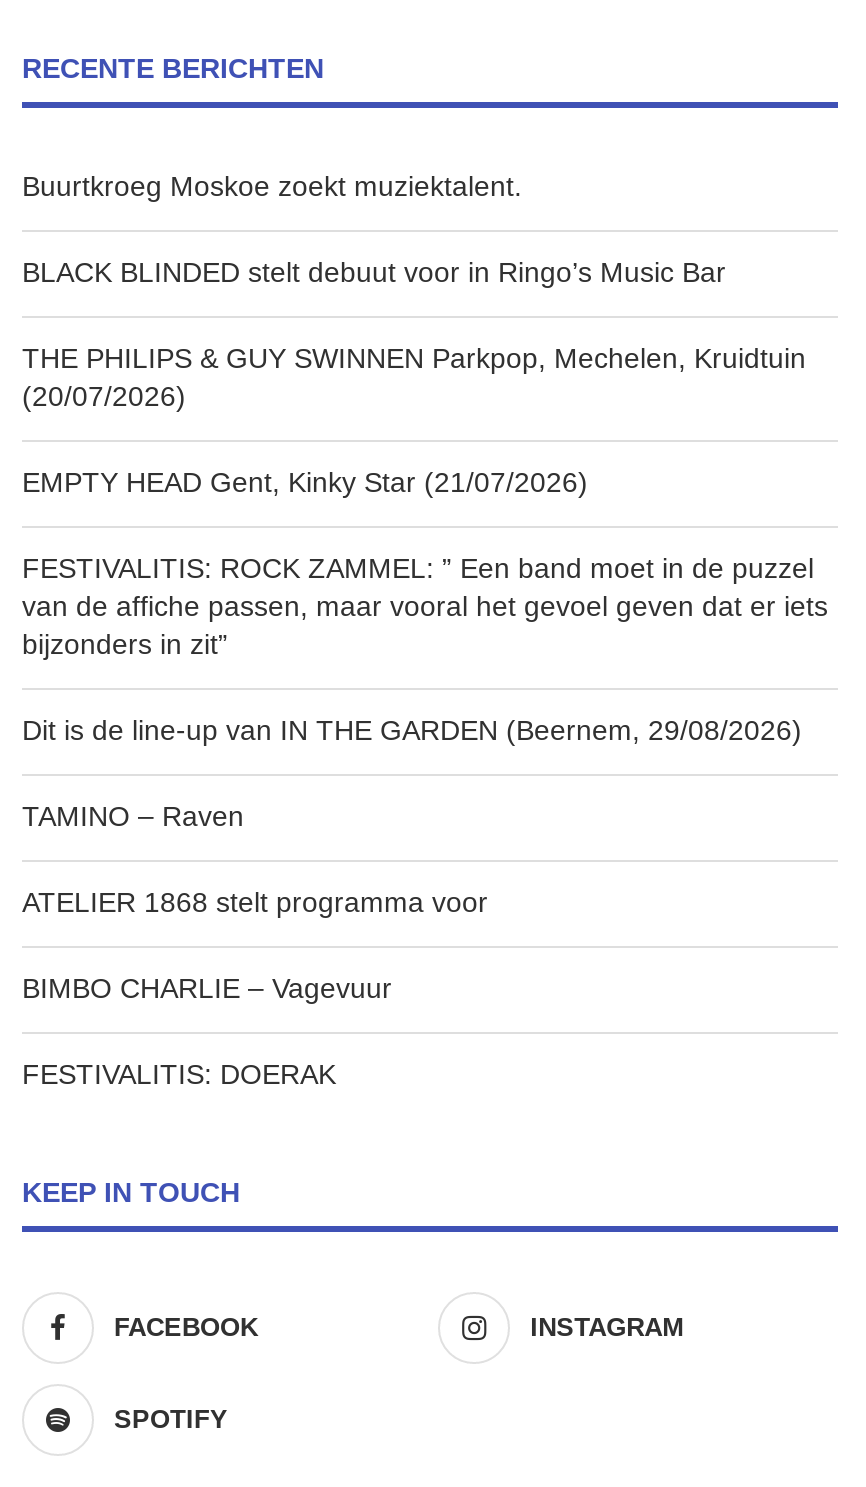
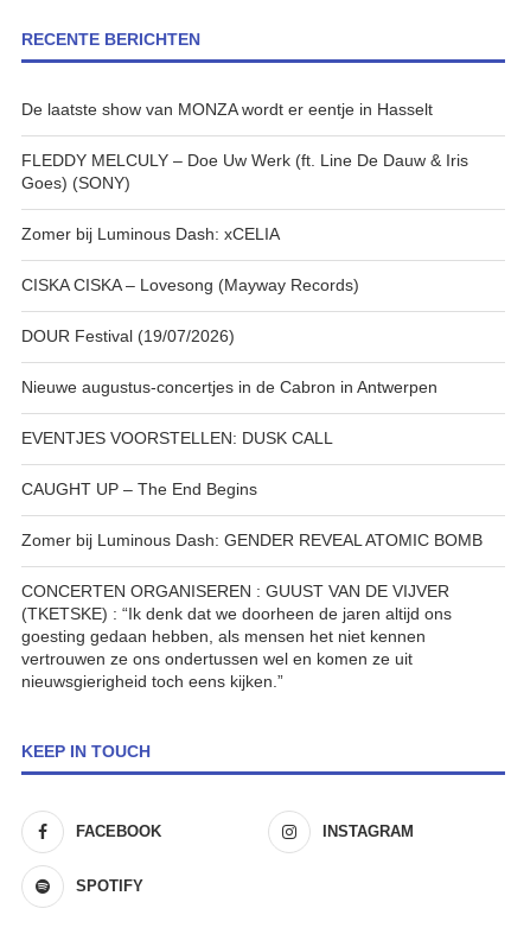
[22,171,522,203] Buurtkroeg Moskoe zoekt muziektalent. -> [21,100,433,119] De laatste show van MONZA wordt er eentje in Hasselt
[22,257,726,289] BLACK BLINDED stelt debuut voor in Ringo’s Music Bar -> [21,151,468,193] FLEDDY MELCULY – Doe Uw Werk (ft. Line De Dauw & Iris | Goes) (SONY)
[22,343,806,413] THE PHILIPS & GUY SWINNEN Parkpop, Mechelen, Kruidtuin | (20/07/2026) -> [21,225,280,244] Zomer bij Luminous Dash: xCELIA
[22,467,588,499] EMPTY HEAD Gent, Kinky Star (21/07/2026) -> [21,276,359,295] CISKA CISKA – Lovesong (Mayway Records)
[22,553,828,661] FESTIVALITIS: ROCK ZAMMEL: ” Een band moet in de puzzel | van de affiche passen, maar vooral het gevoel geven dat er iets | bijzonders in zit” -> [21,327,235,346] DOUR Festival (19/07/2026)
[22,715,802,747] Dit is de line-up van IN THE GARDEN (Beernem, 29/08/2026) -> [21,378,437,397] Nieuwe augustus-concertjes in de Cabron in Antwerpen
[22,801,244,833] TAMINO – Raven -> [21,429,333,448] EVENTJES VOORSTELLEN: DUSK CALL
[22,887,488,919] ATELIER 1868 stelt programma voor -> [21,480,257,499] CAUGHT UP – The End Begins
[22,973,392,1005] BIMBO CHARLIE – Vagevuur -> [21,531,483,550] Zomer bij Luminous Dash: GENDER REVEAL ATOMIC BOMB
[22,1059,336,1091] FESTIVALITIS: DOERAK -> [21,582,452,691] CONCERTEN ORGANISEREN : GUUST VAN DE VIJVER | (TKETSKE) : “Ik denk dat we doorheen de jaren altijd ons | goesting gedaan hebben, als mensen het niet kennen | vertrouwen ze ons ondertussen wel en komen ze uit | nieuwsgierigheid toch eens kijken.”

